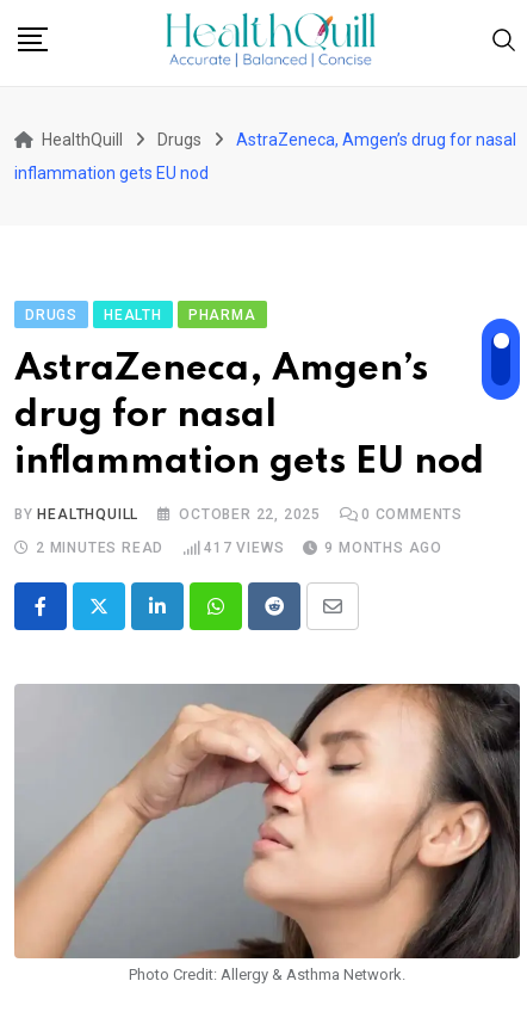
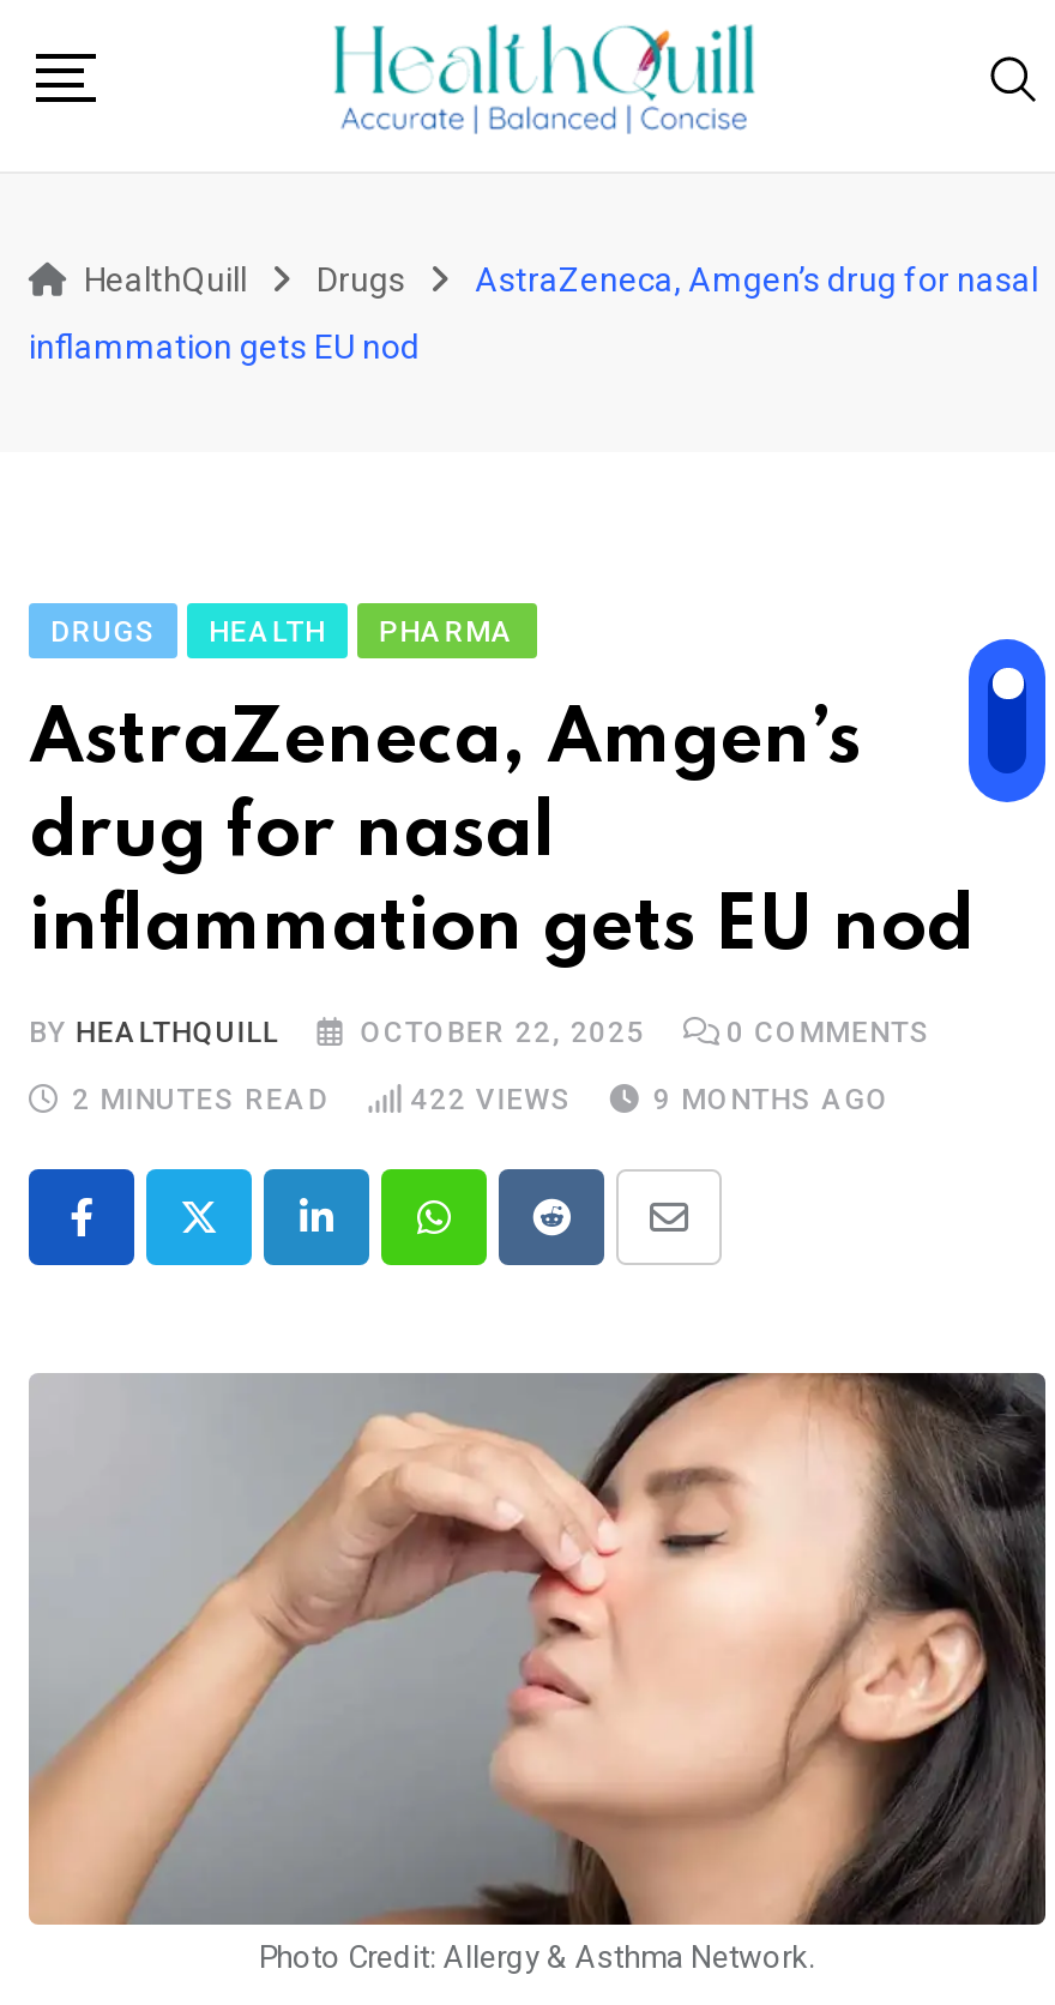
[204,540,284,556] 417 VIEWS -> [410,1083,572,1117] 422 VIEWS

